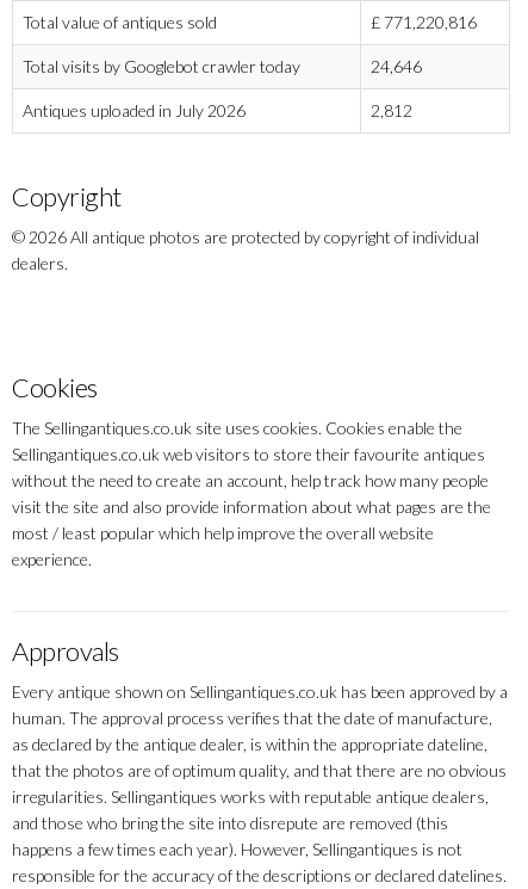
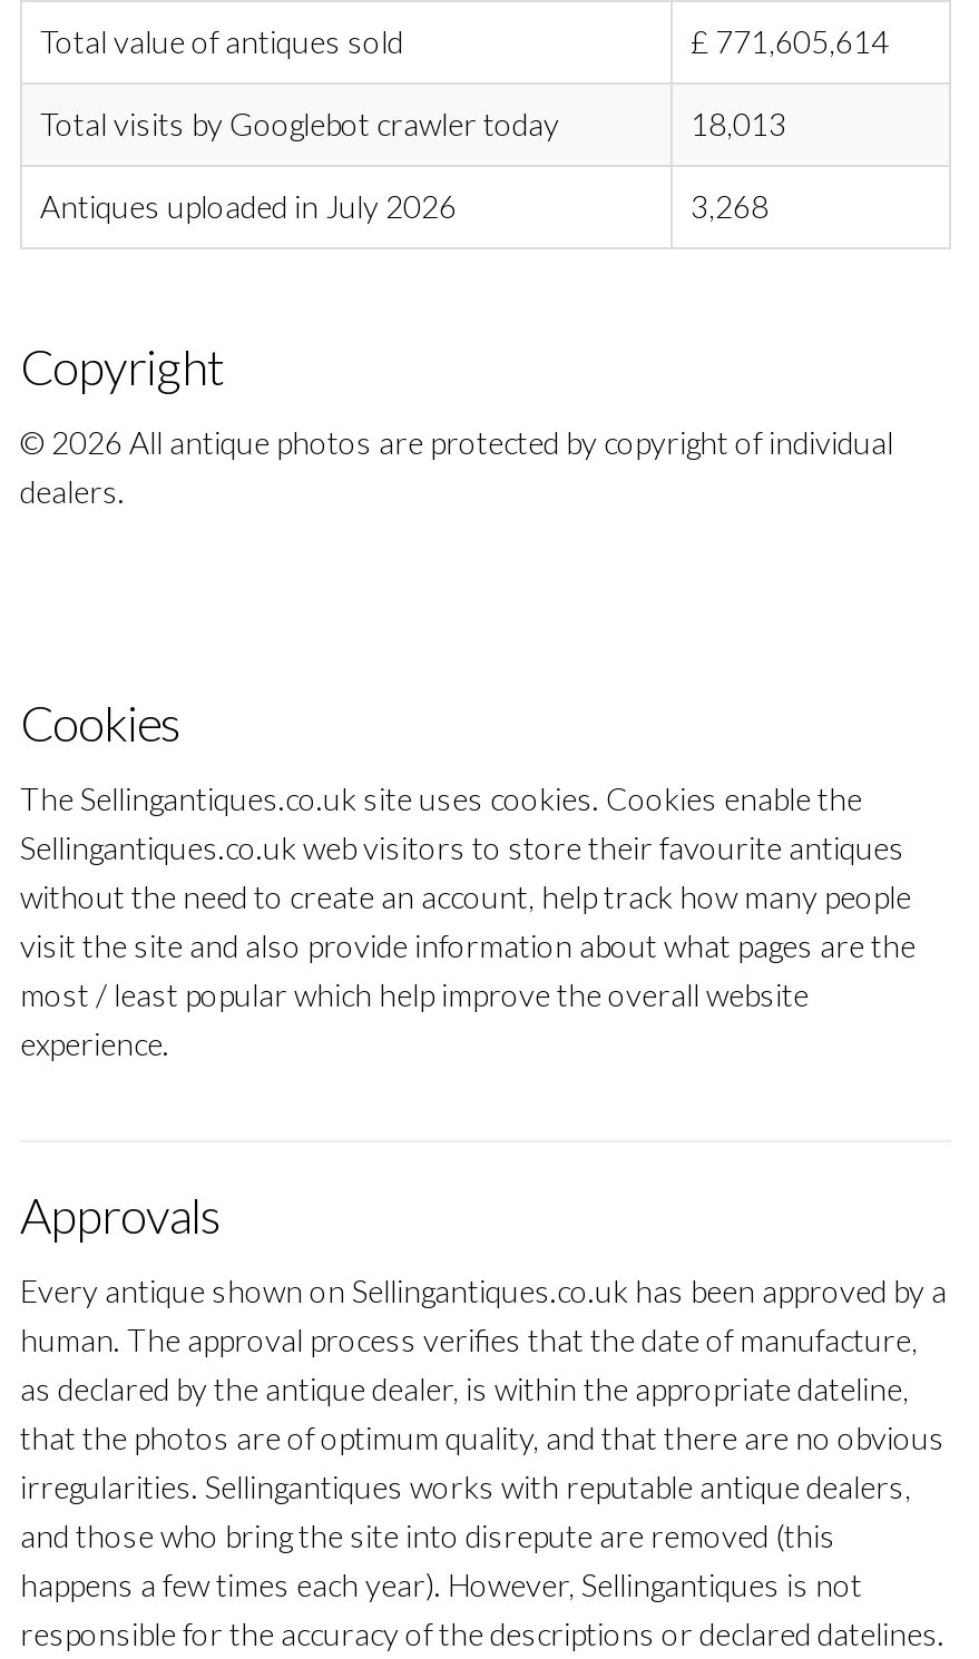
[371,12,477,32] £771,220,816 -> [691,22,889,59] £771,605,614
[371,56,422,76] 24,646 -> [691,104,786,142] 18,013
[371,100,412,120] 2,812 -> [691,186,768,224] 3,268

